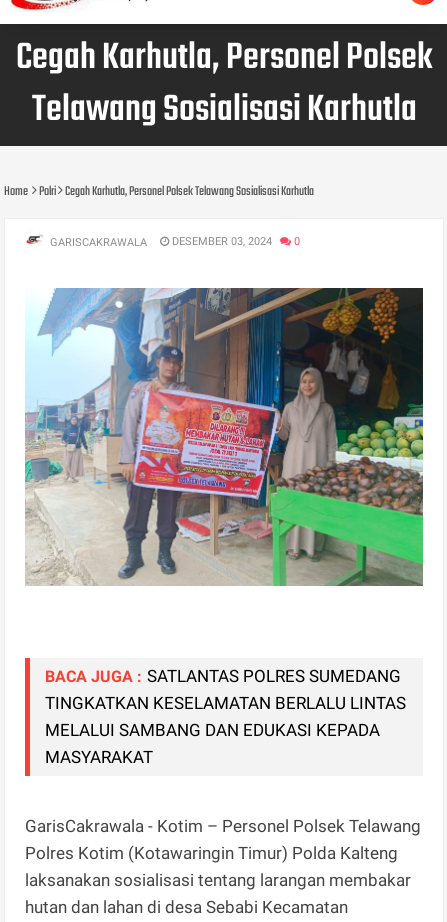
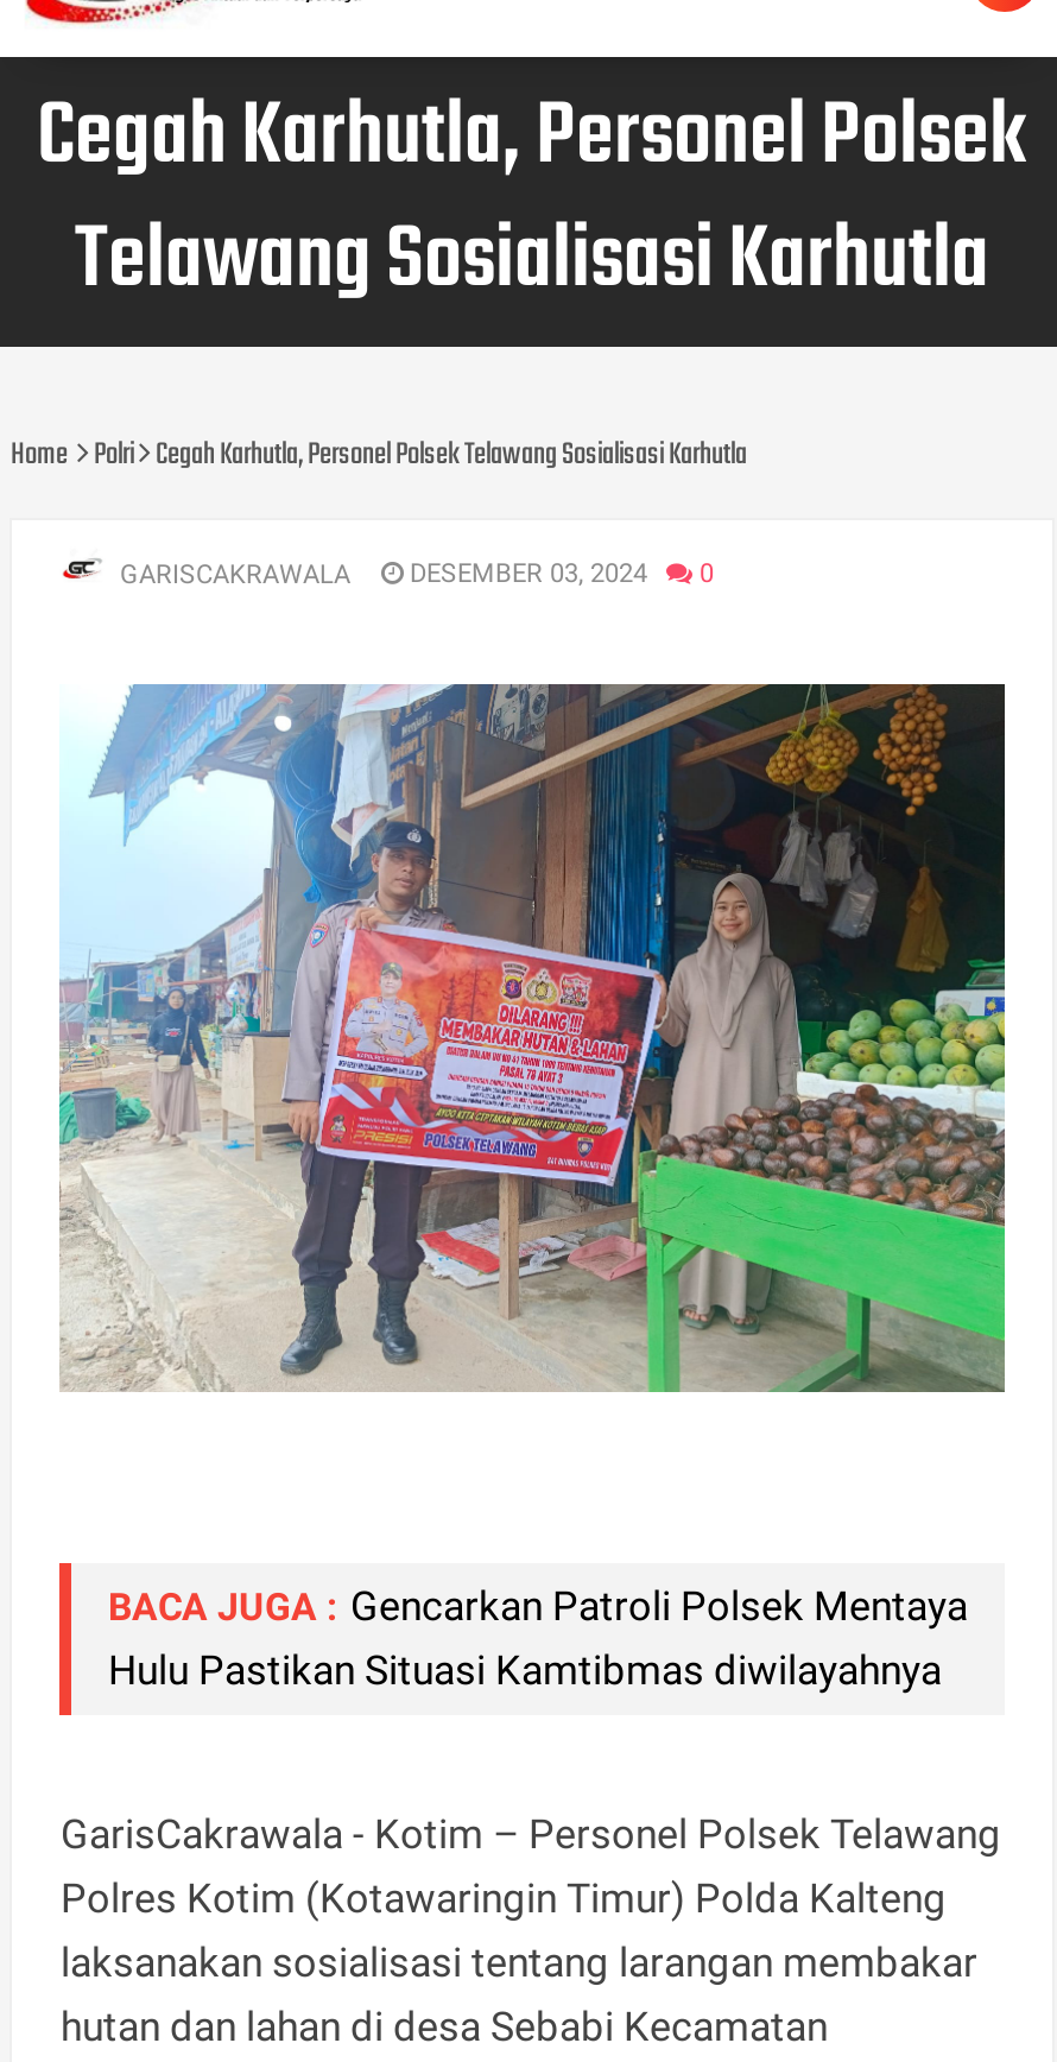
[45,666,406,767] BACA JUGA : SATLANTAS POLRES SUMEDANG | TINGKATKAN KESELAMATAN BERLALU LINTAS | MELALUI SAMBANG DAN EDUKASI KEPADA | MASYARAKAT -> [108,1582,968,1694] BACA JUGA : Gencarkan Patroli Polsek Mentaya | Hulu Pastikan Situasi Kamtibmas diwilayahnya

